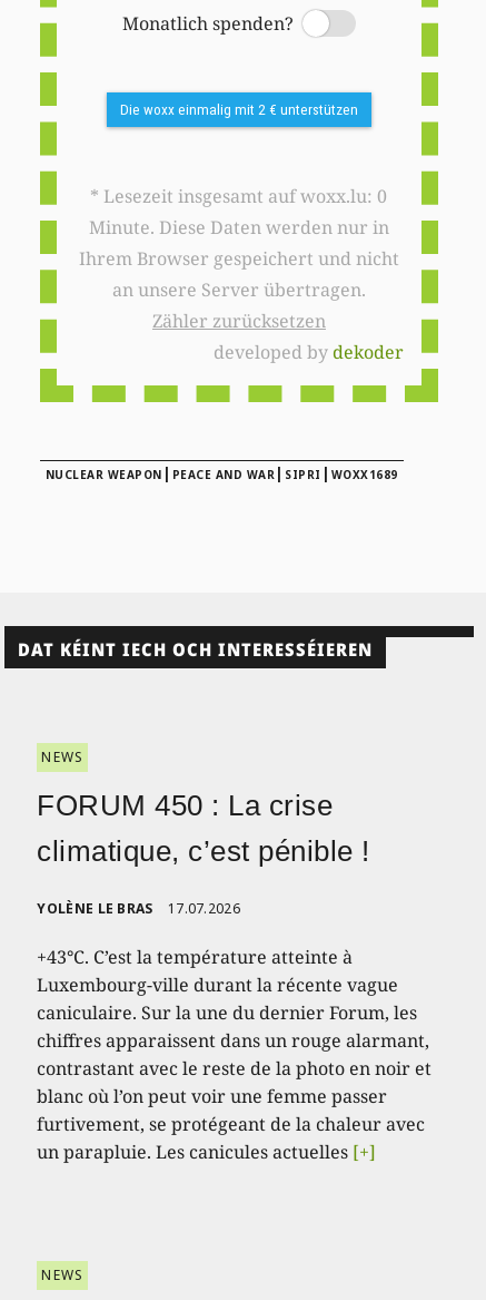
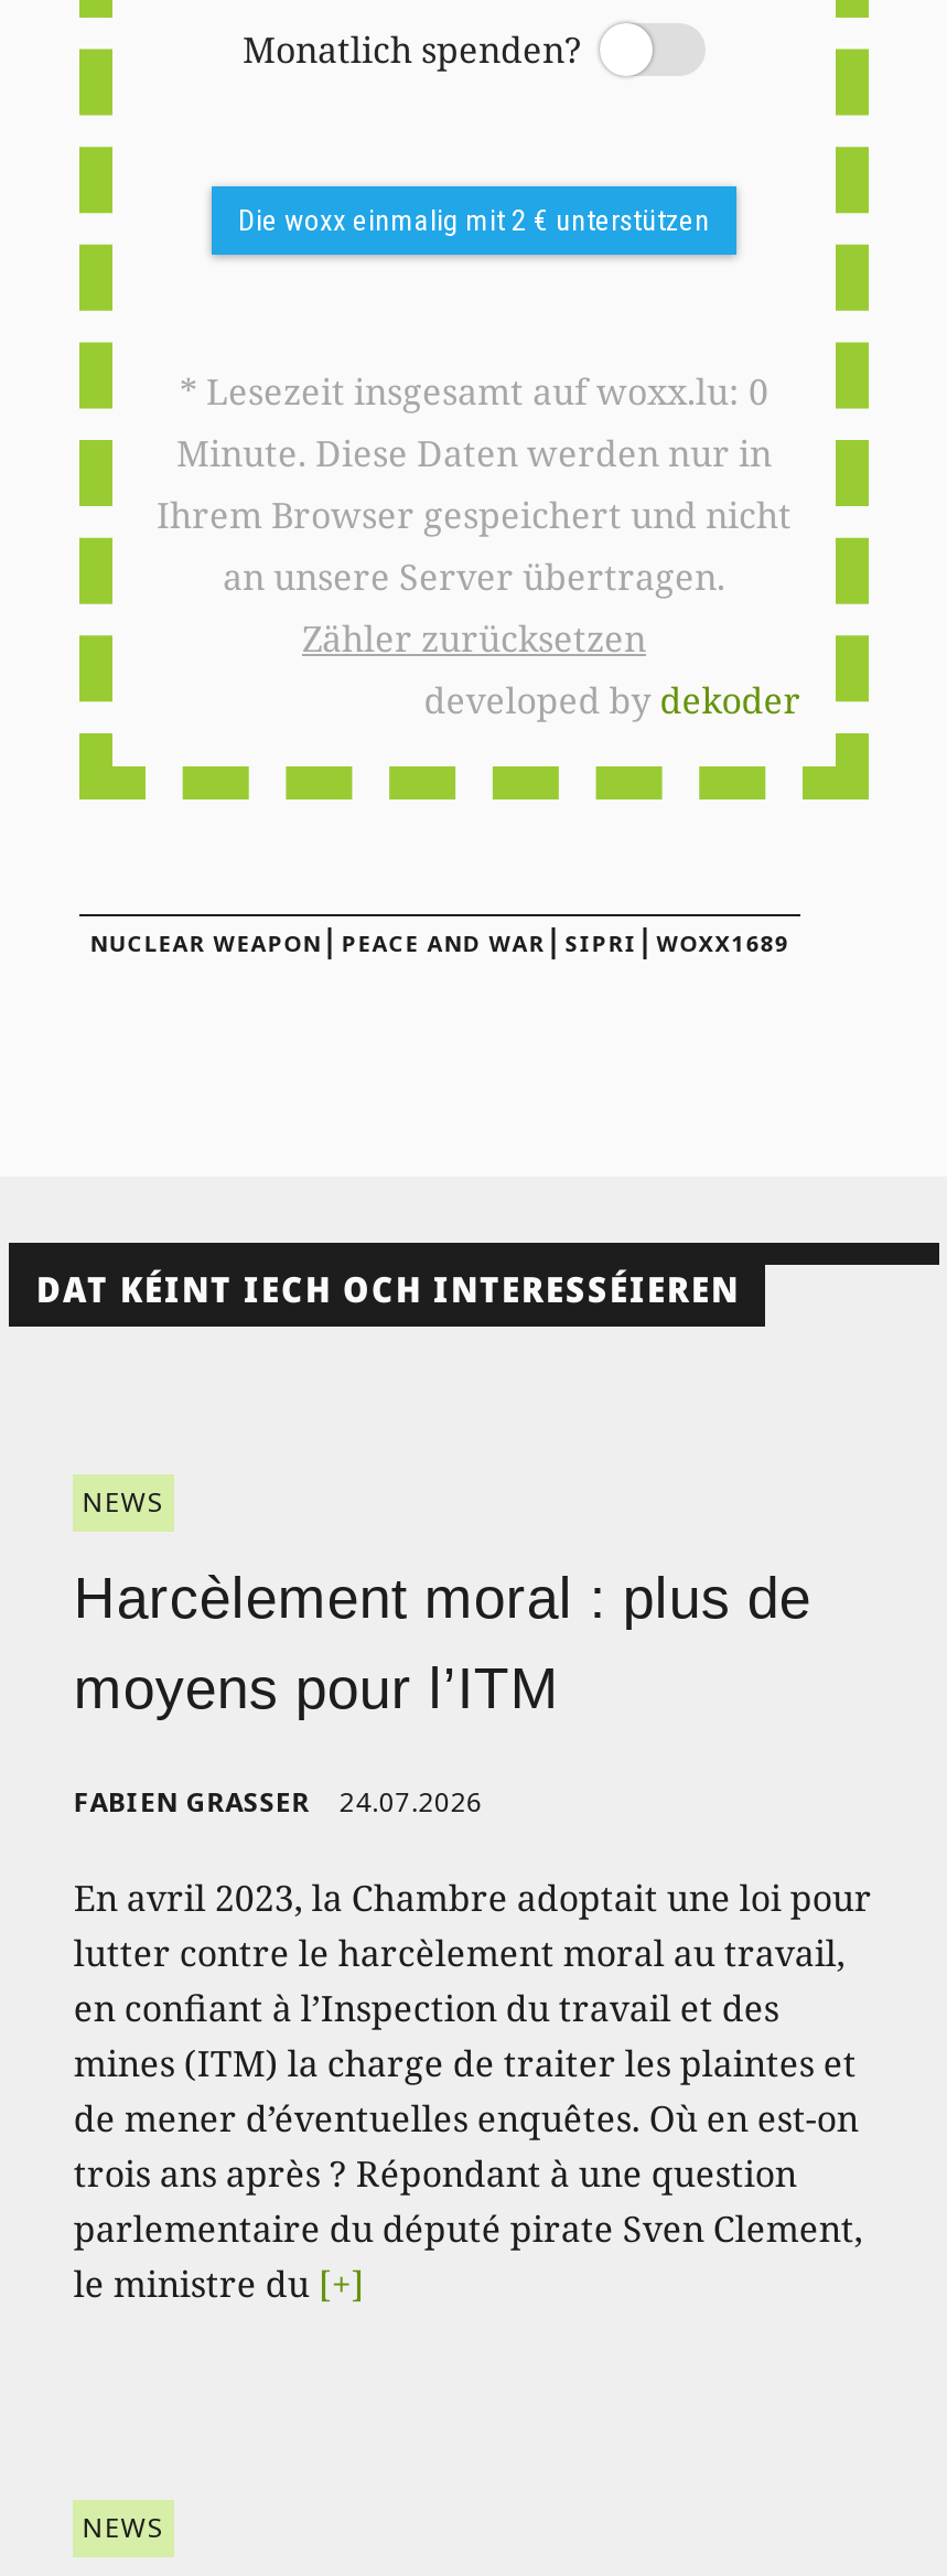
[37,788,370,868] FORUM 450 : La crise | climatique, c’est pénible ! -> [74,1564,811,1721] Harcèlement moral : plus de | moyens pour l’ITM
[37,899,240,918] YOLÈNE LE BRAS | 17.07.2026 -> [74,1783,483,1820] FABIEN GRASSER | 24.07.2026
[37,944,432,1164] +43°C. C’est la température atteinte à | Luxembourg-ville durant la récente vague | caniculaire. Sur la une du dernier Forum, les | chiffres apparaissent dans un rouge alarmant, | contrastant avec le reste de la photo en noir et | blanc où l’on peut voir une femme passer | furtivement, se protégeant de la chaleur avec | un parapluie. Les canicules actuelles [+] -> [74,1873,872,2308] En avril 2023, la Chambre adoptait une loi pour | lutter contre le harcèlement moral au travail, | en confiant à l’Inspection du travail et des | mines (ITM) la charge de traiter les plaintes et | de mener d’éventuelles enquêtes. Où en est-on | trois ans après ? Répondant à une question | parlementaire du député pirate Sven Clement, | le ministre du [+]

